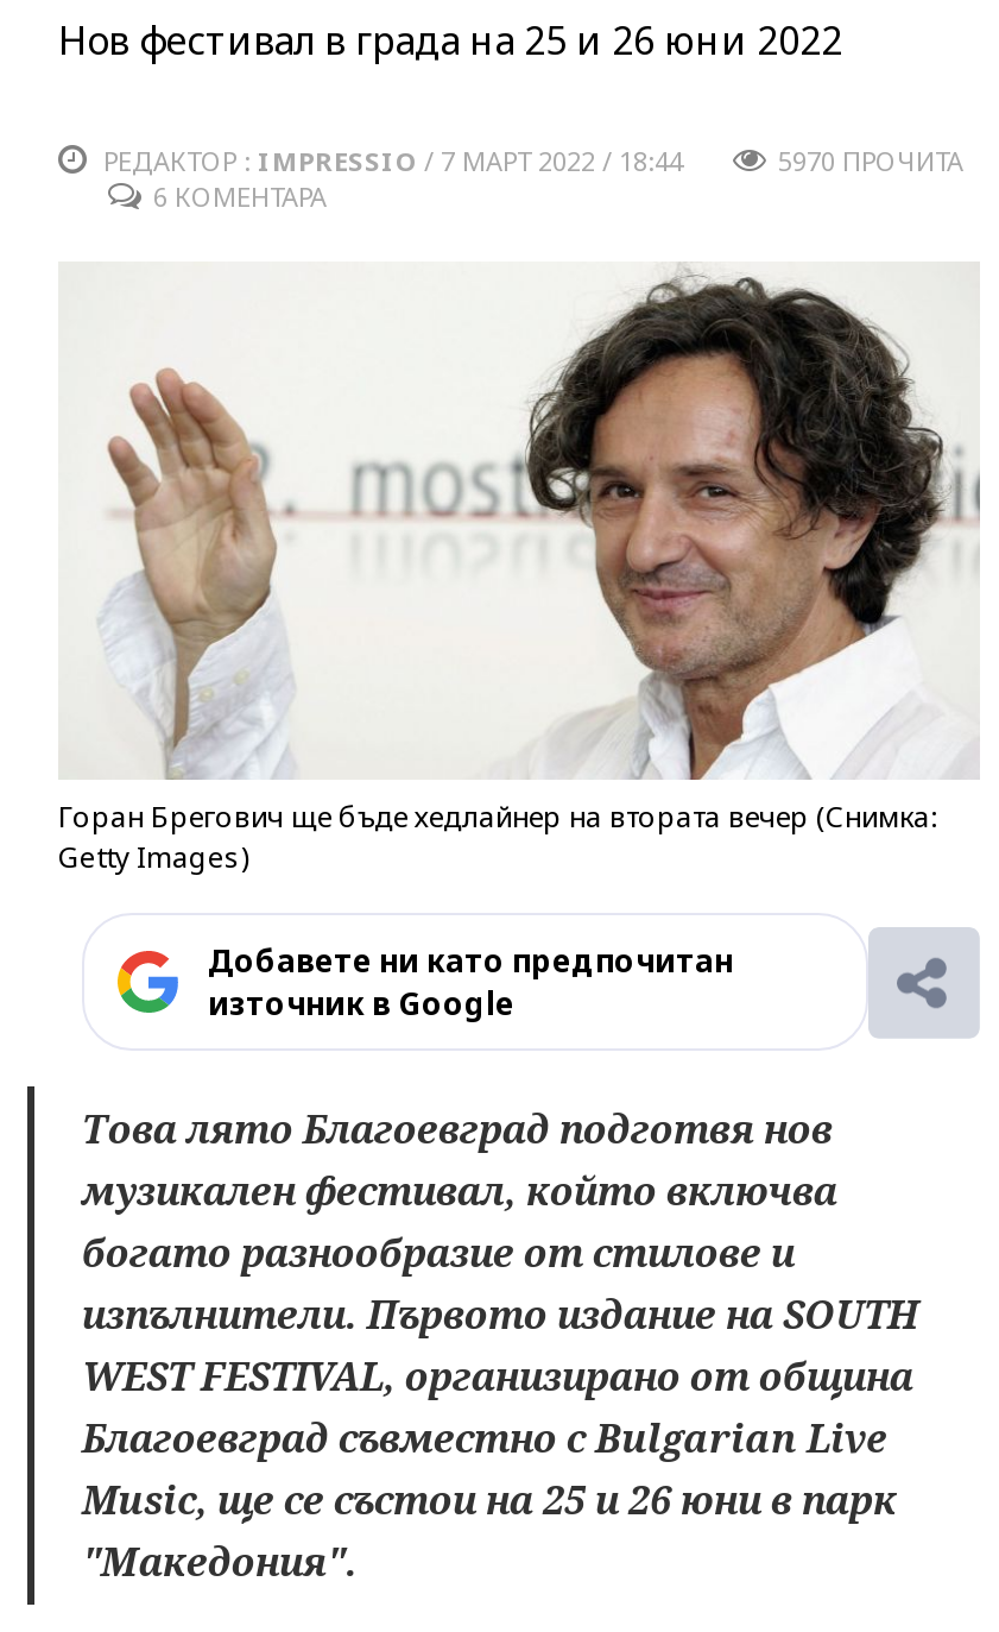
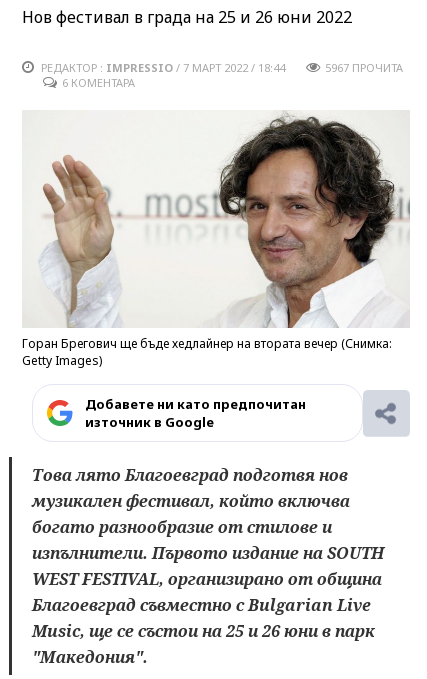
[778,143,963,178] 5970 ПРОЧИТА -> [325,60,403,75] 5967 ПРОЧИТА

